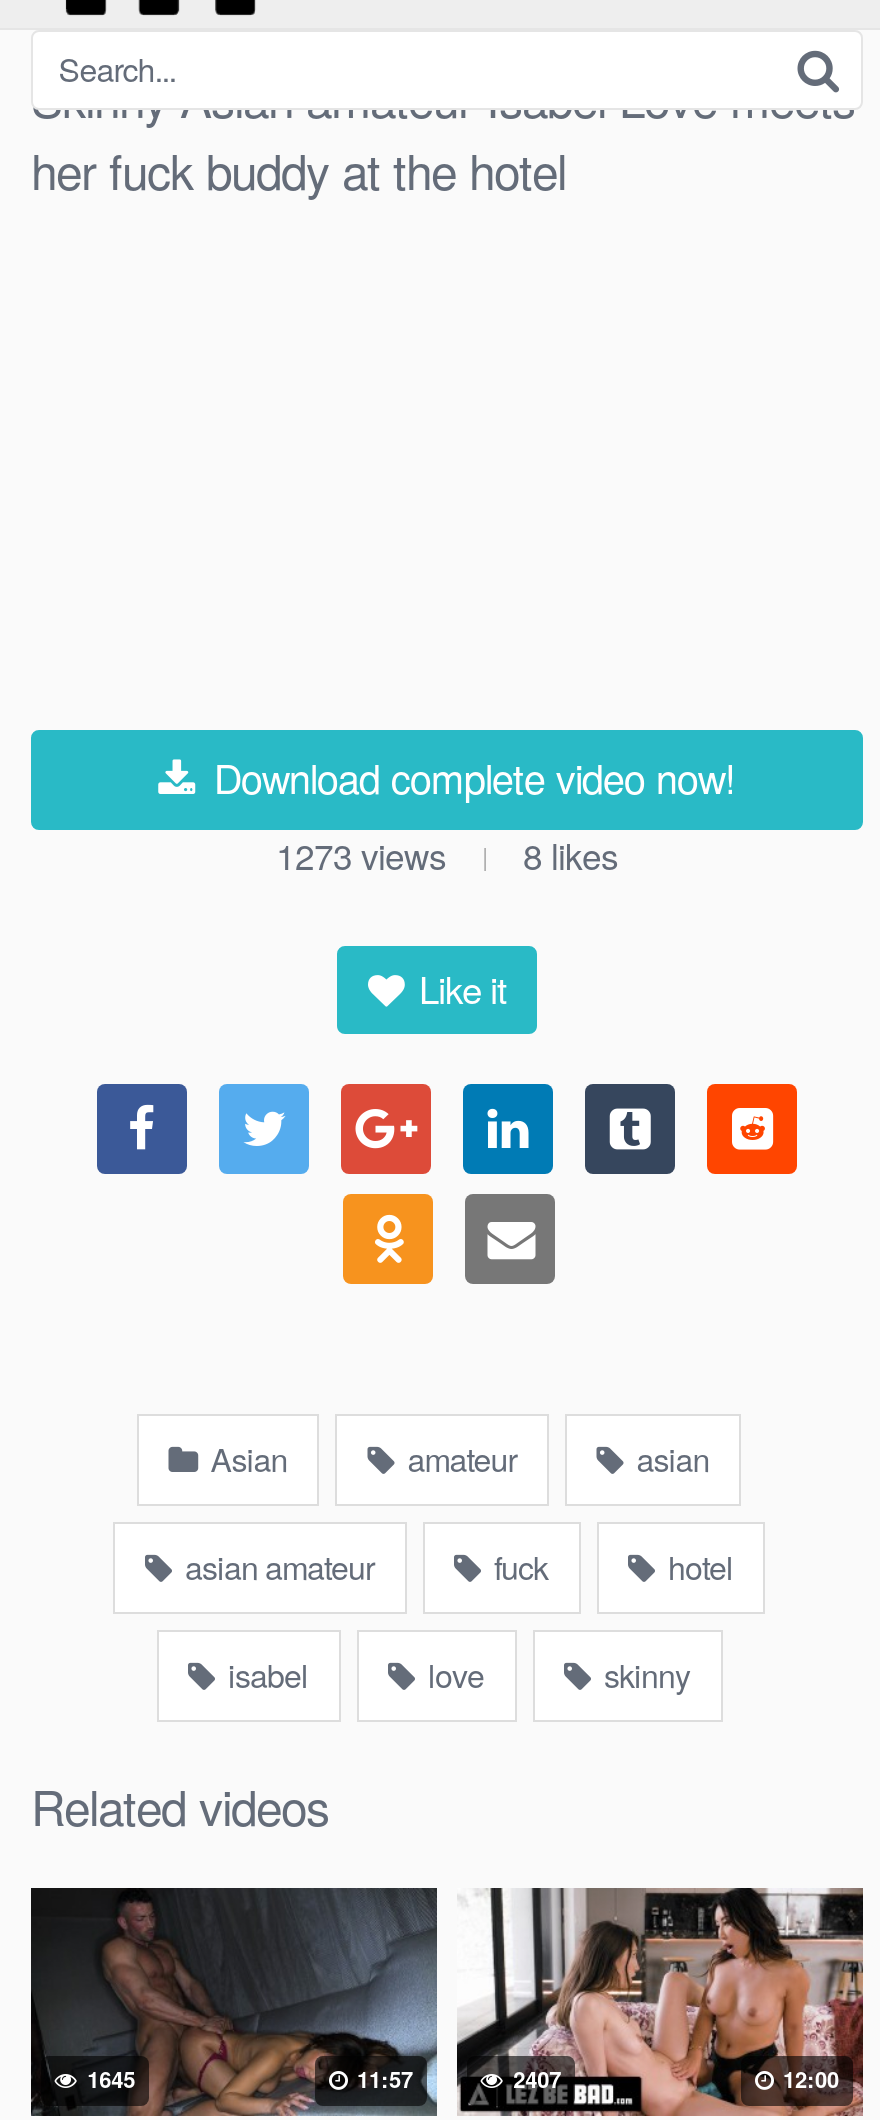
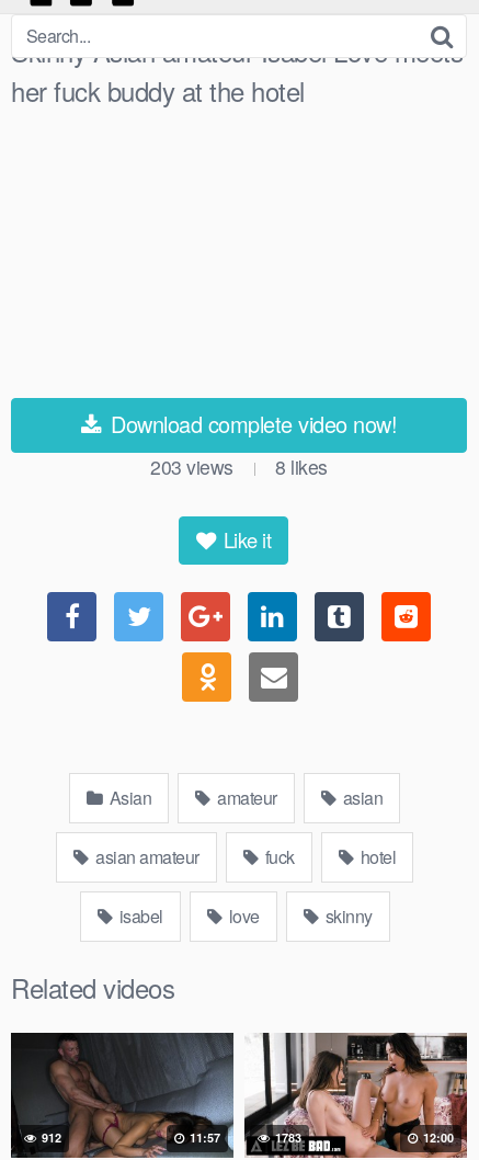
[276,830,446,880] 1273views -> [150,453,233,480] 203views
[81,2063,135,2093] 1645 -> [38,1129,61,1145] 912
[507,2063,561,2093] 2407 -> [272,1129,302,1145] 1783

